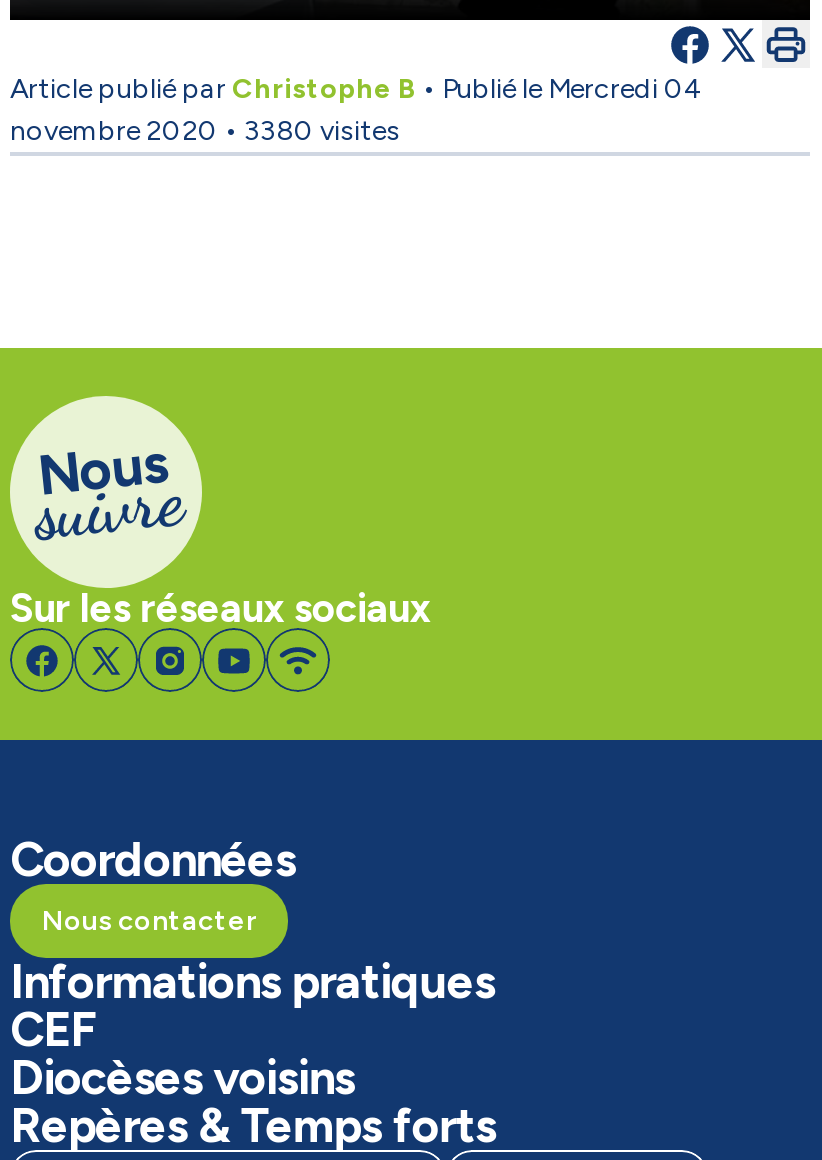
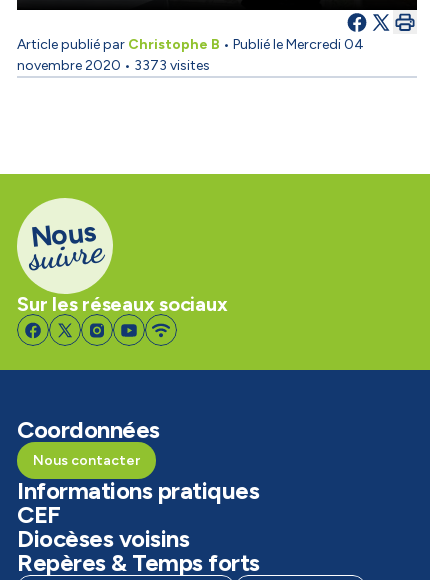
[10,114,400,148] novembre 2020 • 3380 visites -> [17,57,210,74] novembre 2020 • 3373 visites

